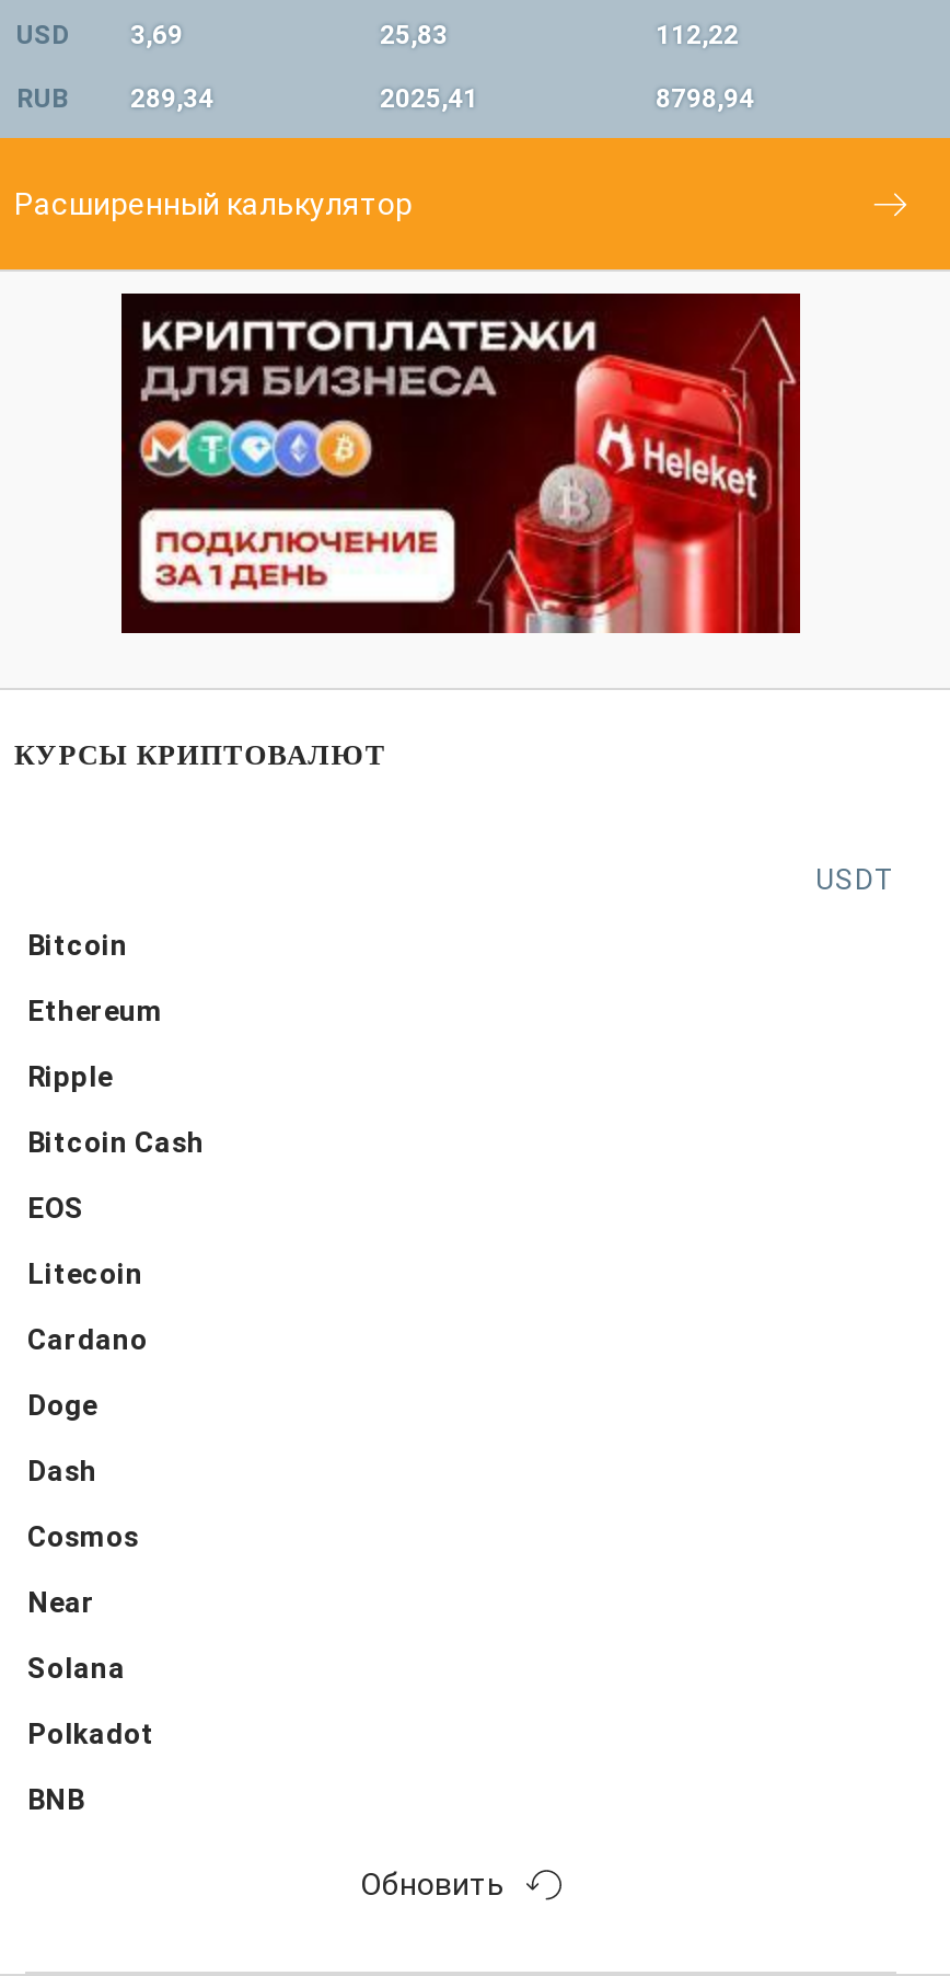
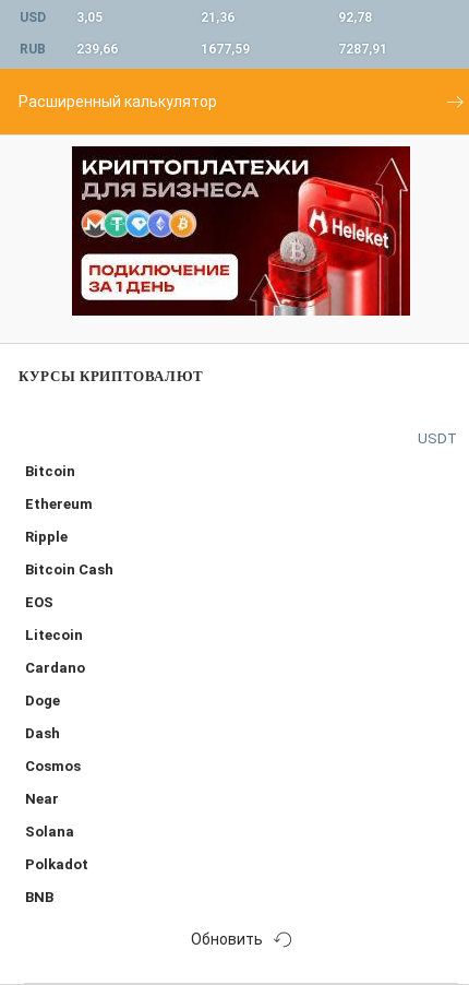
[16,20,183,50] USD 3,69 -> [20,10,103,25] USD 3,05
[380,20,448,50] 25,83 -> [201,10,234,25] 21,36
[656,20,739,50] 112,22 -> [338,10,372,25] 92,78
[16,83,213,114] RUB 289,34 -> [20,41,118,57] RUB 239,66
[380,83,478,114] 2025,41 -> [201,41,250,57] 1677,59
[656,83,754,114] 8798,94 -> [338,41,387,57] 7287,91

